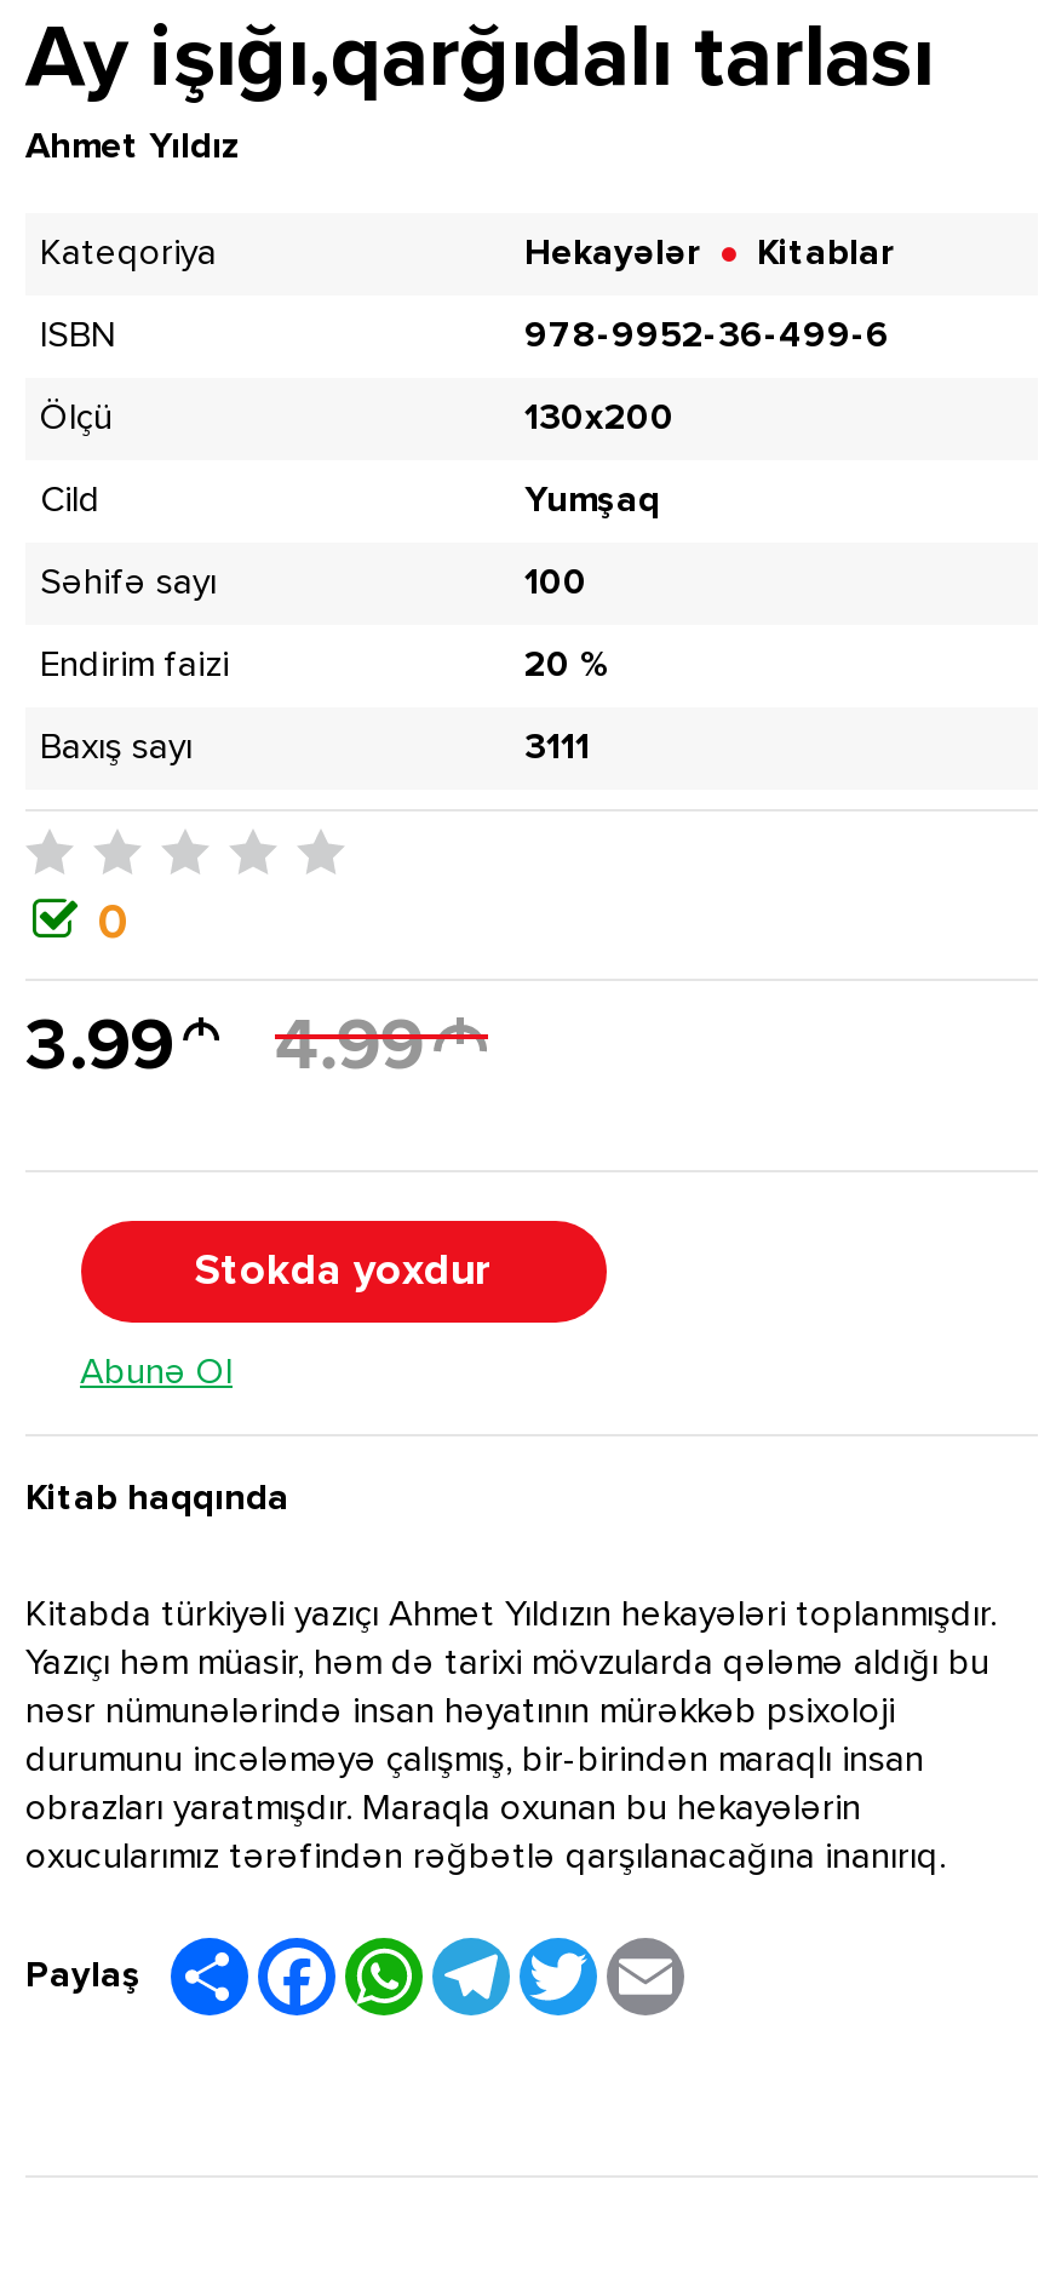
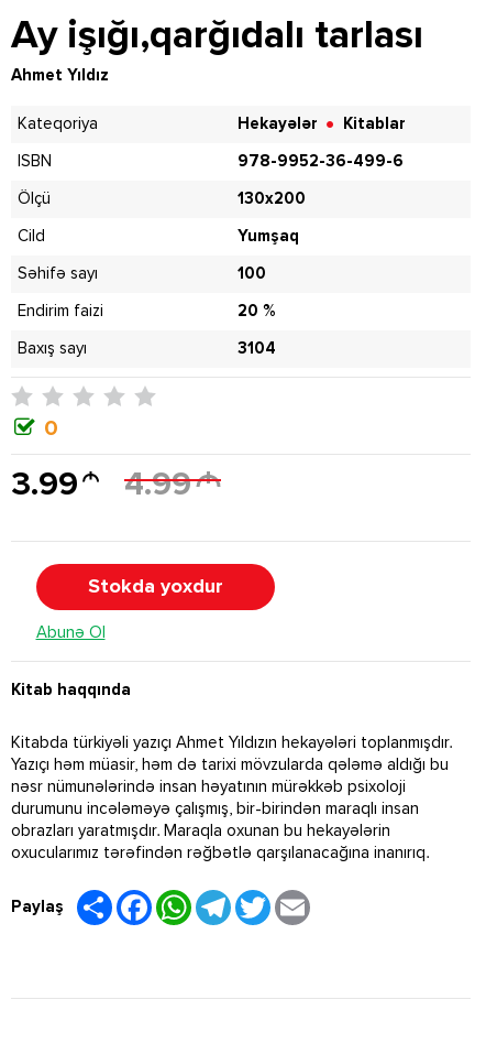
[524,729,590,765] 3111 -> [238,340,276,357] 3104

